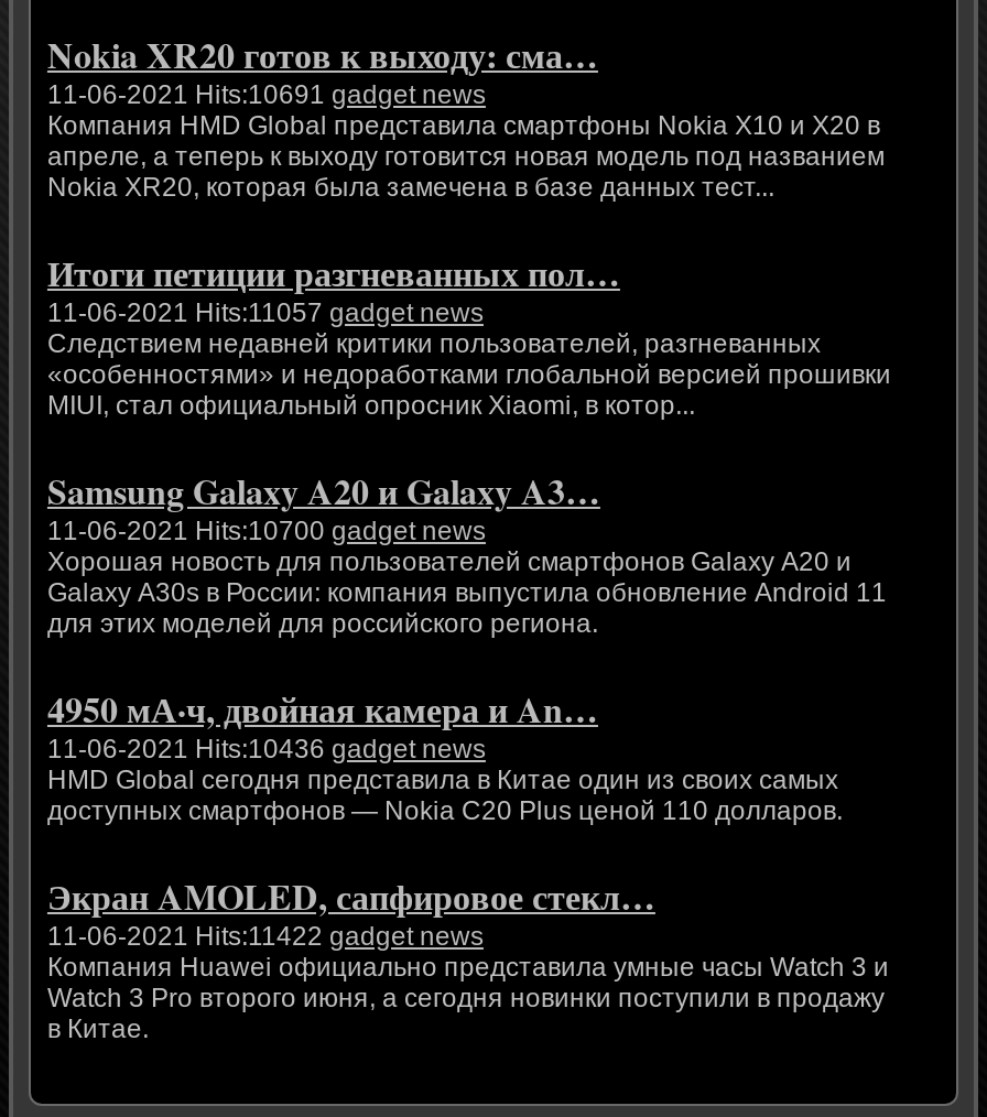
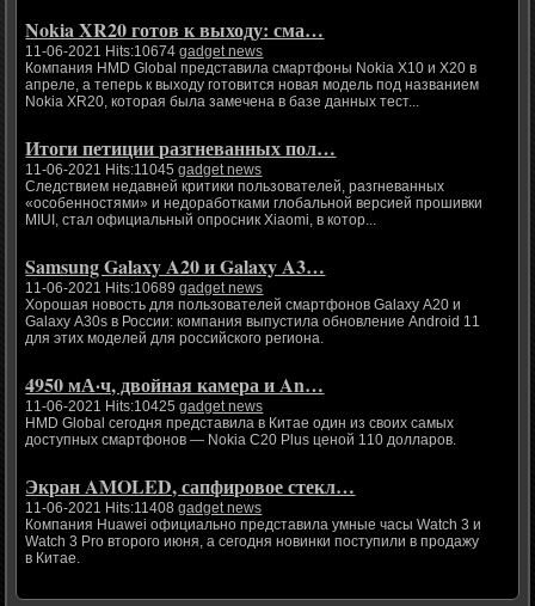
[47,80,486,111] 11-06-2021 Hits:10691 gadget news -> [26,44,263,60] 11-06-2021 Hits:10674 gadget news
[47,299,484,329] 11-06-2021 Hits:11057 gadget news -> [26,162,262,179] 11-06-2021 Hits:11045 gadget news
[47,517,486,547] 11-06-2021 Hits:10700 gadget news -> [26,280,263,297] 11-06-2021 Hits:10689 gadget news
[47,735,486,766] 11-06-2021 Hits:10436 gadget news -> [26,399,263,415] 11-06-2021 Hits:10425 gadget news
[47,922,484,953] 11-06-2021 Hits:11422 gadget news -> [26,500,262,517] 11-06-2021 Hits:11408 gadget news

